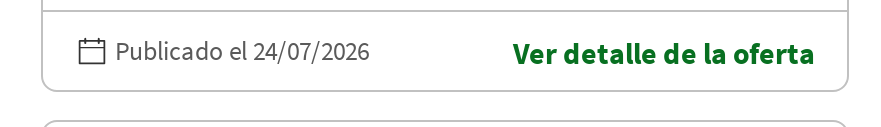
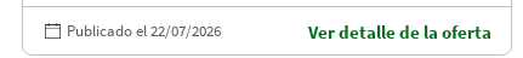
[115,35,369,69] Publicado el 24/07/2026 -> [67,20,221,41] Publicado el 22/07/2026

